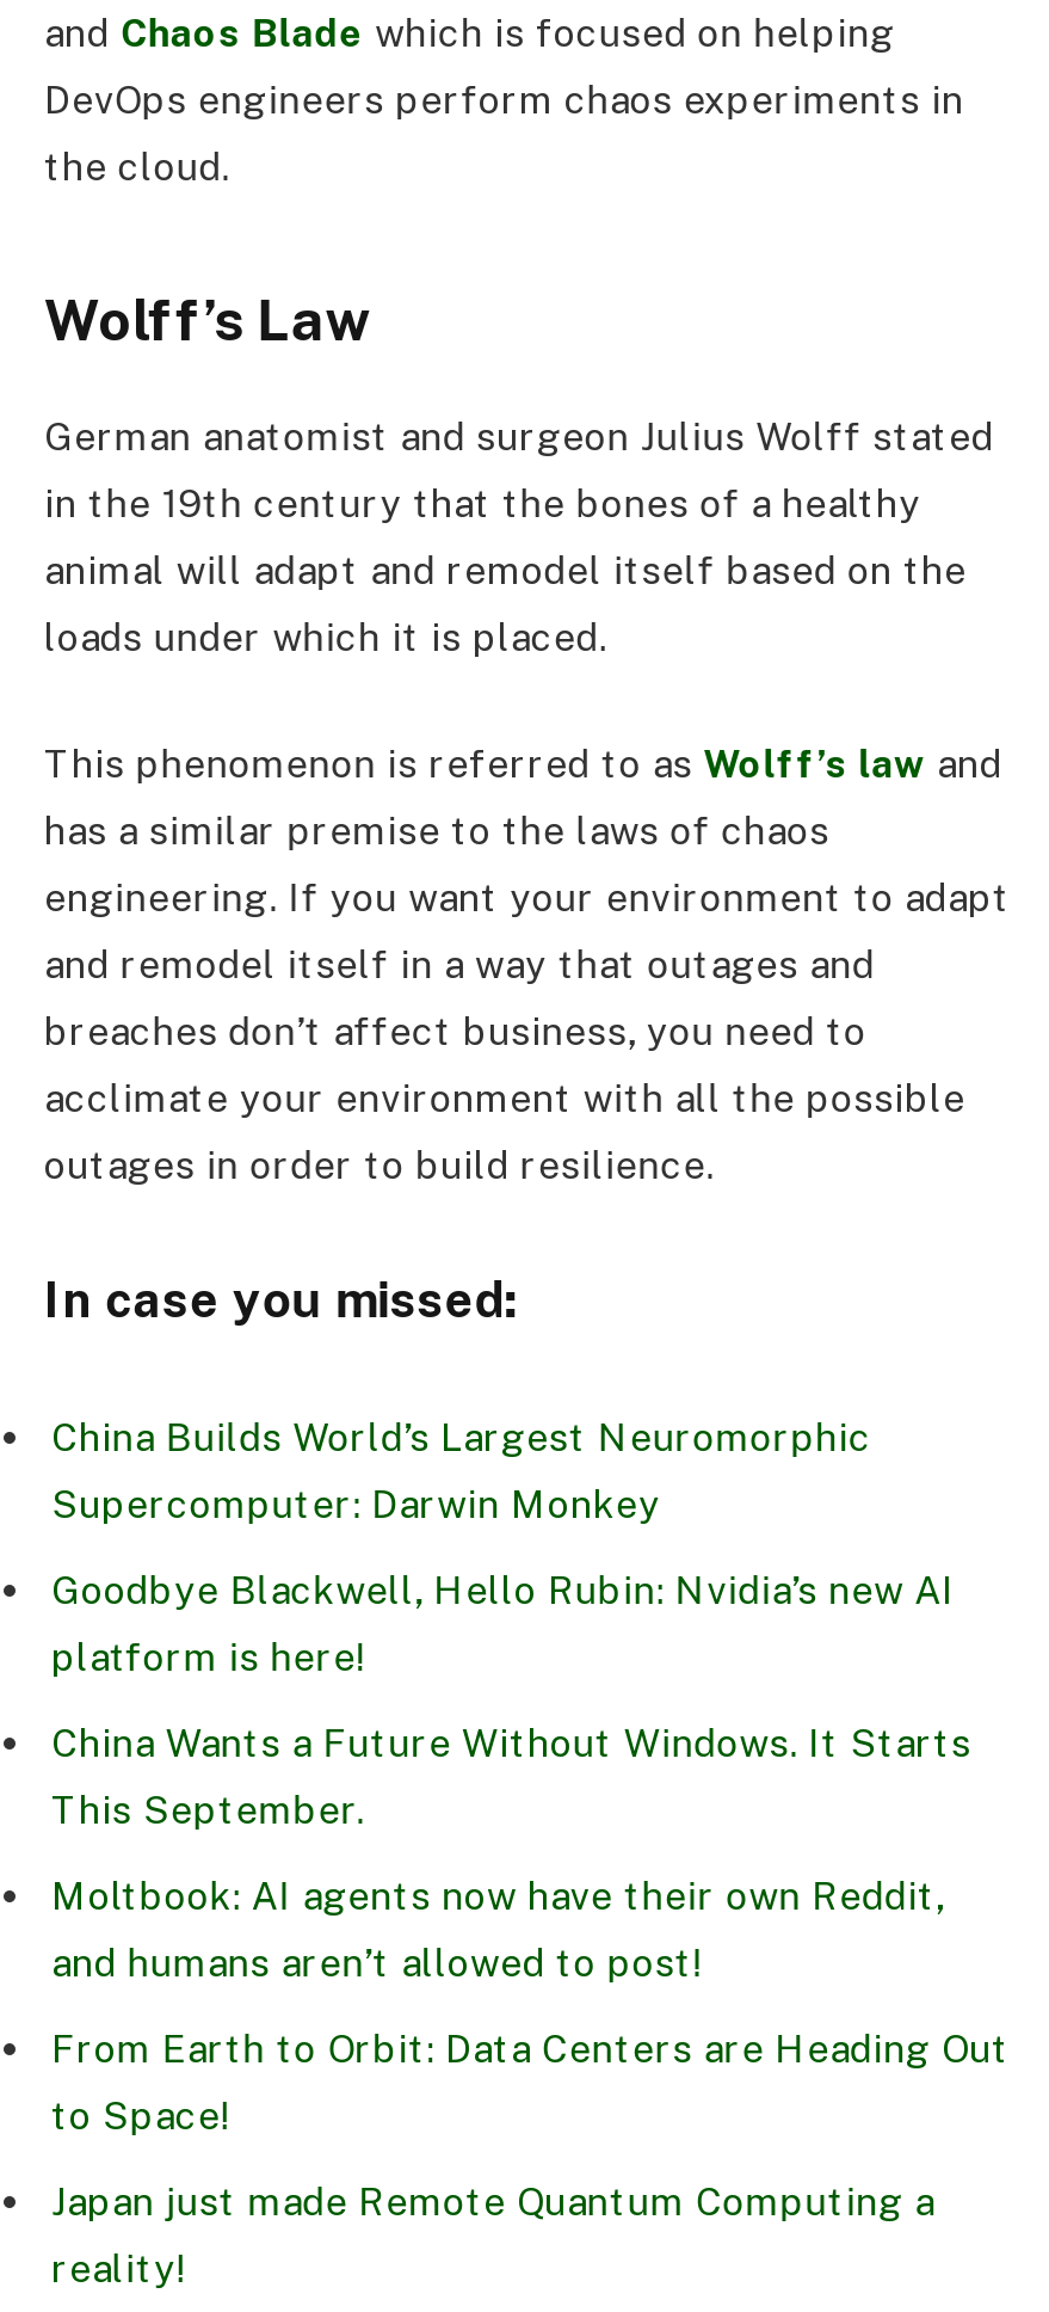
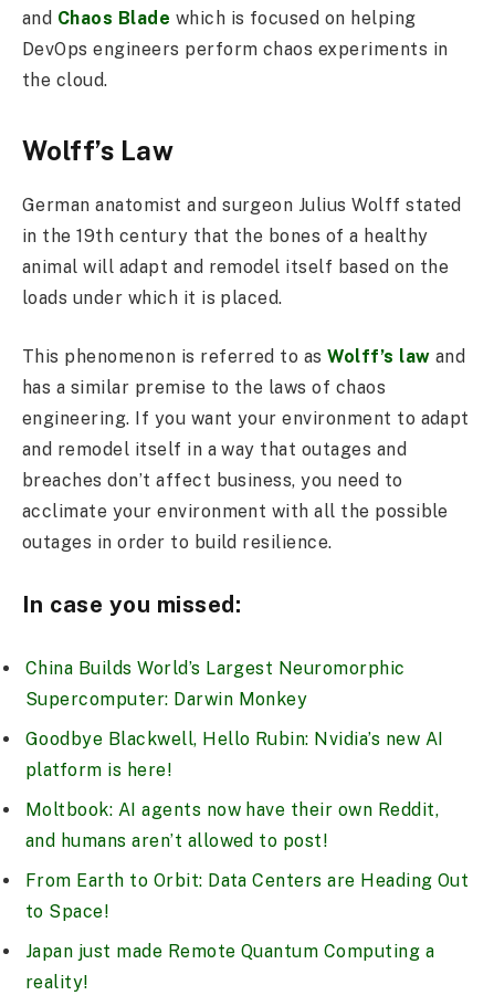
[51,1721,971,1833] China Wants a Future Without Windows. It Starts | This September. -> none

